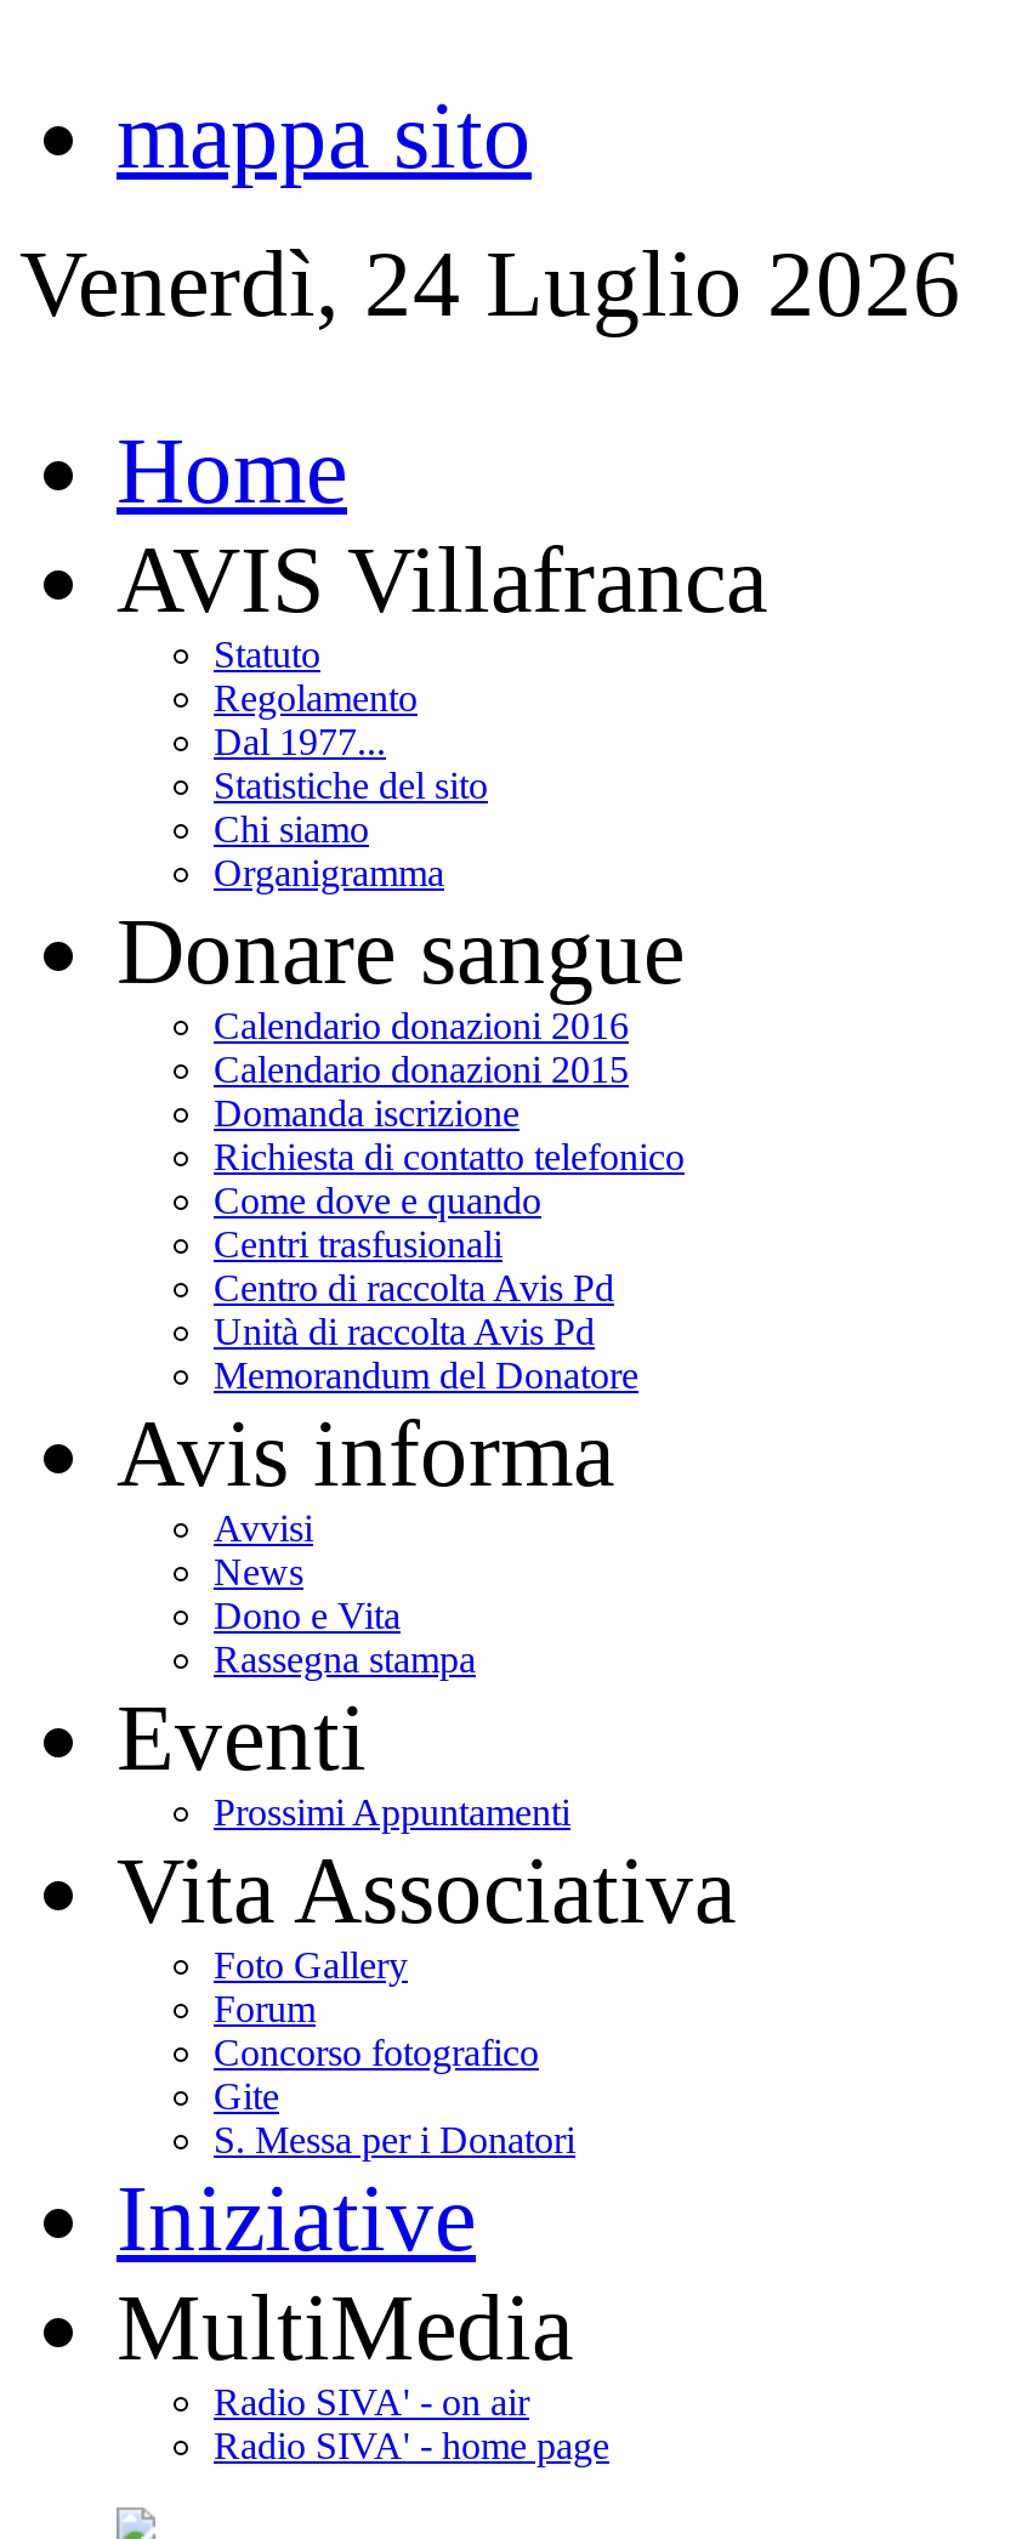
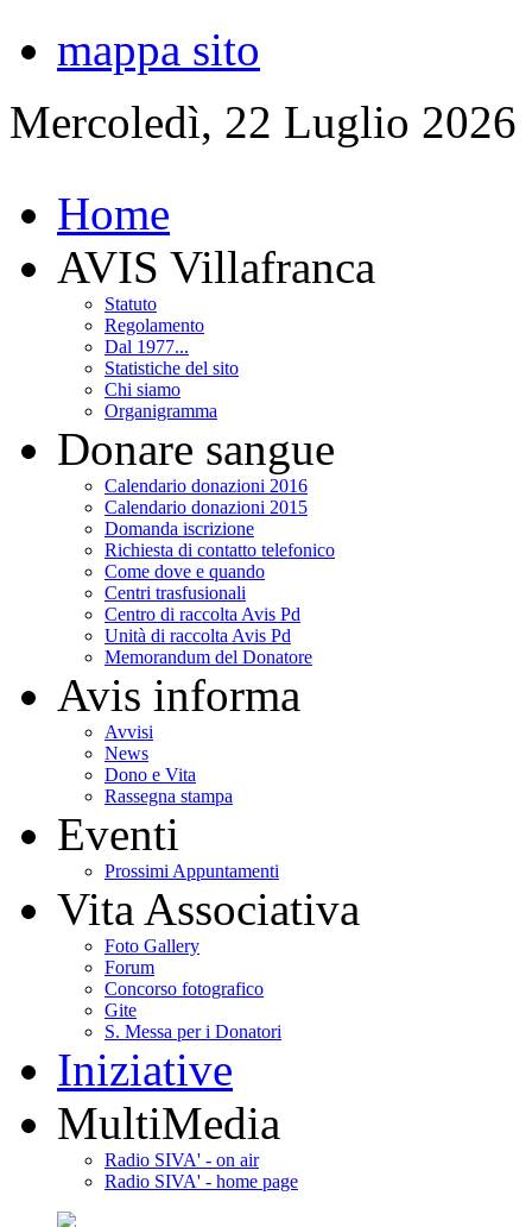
[19,231,961,335] Venerdì, 24 Luglio 2026 -> [9,96,517,147] Mercoledì, 22 Luglio 2026

